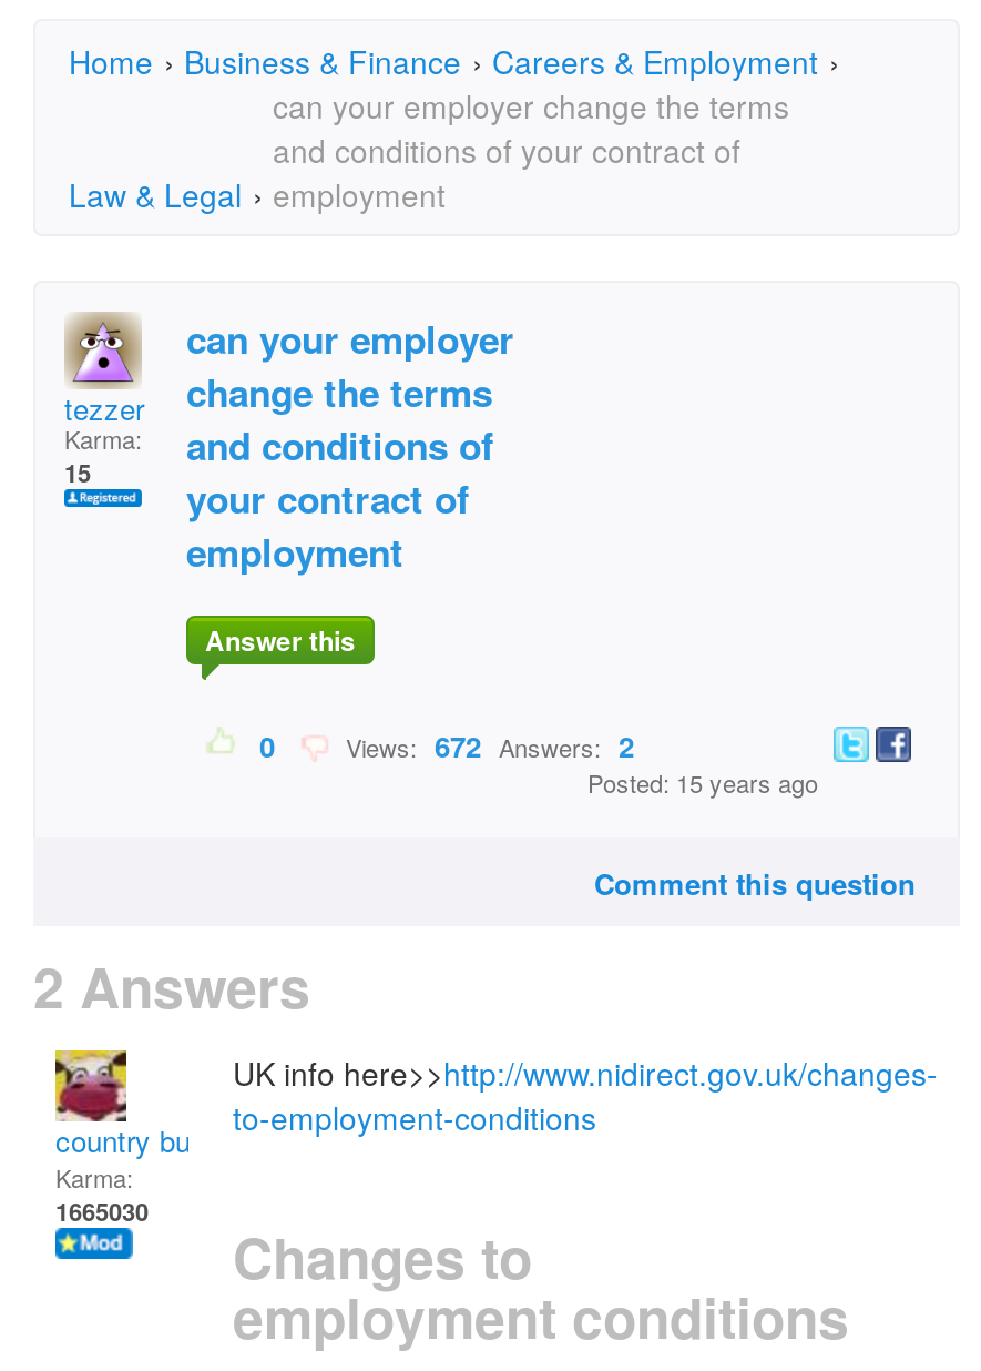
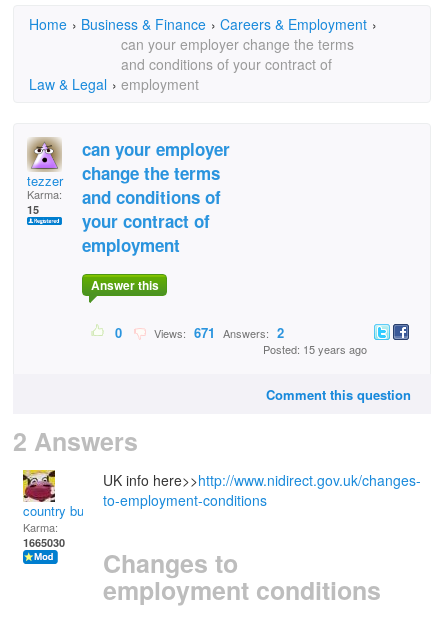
[333,725,634,767] Views: 672 Answers: 2 -> [148,323,284,342] Views: 671 Answers: 2

